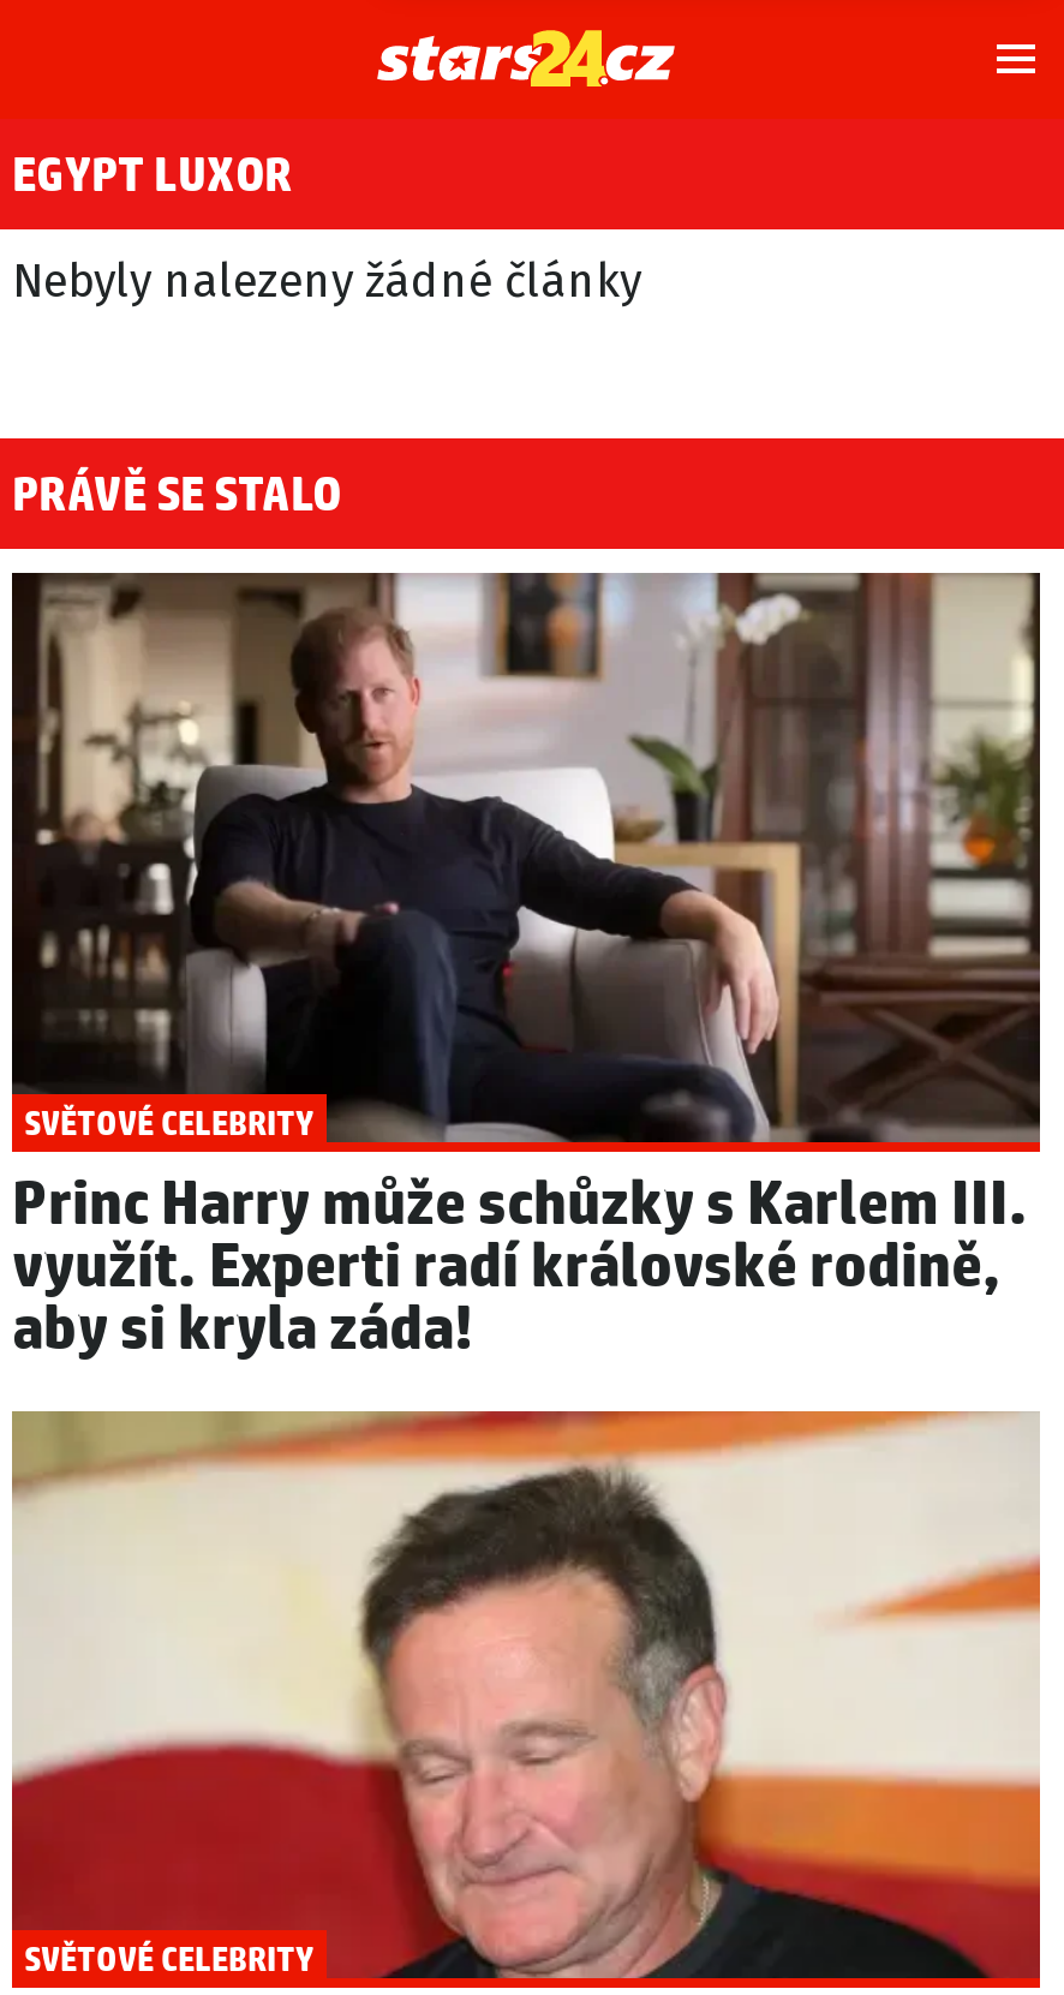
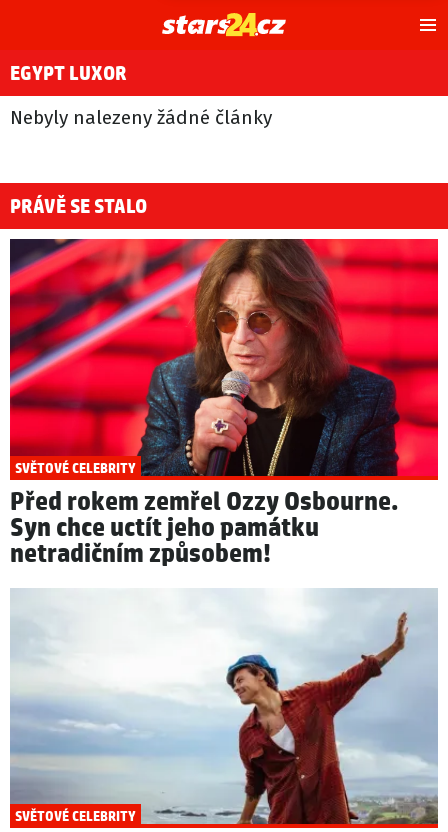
[10,571,1042,1369] [image] | Princ Harry může schůzky s Karlem III. | využít. Experti radí královské rodině, | aby si kryla záda! -> [9,238,439,570] [image] | Před rokem zemřel Ozzy Osbourne. | Syn chce uctít jeho památku | netradičním způsobem!
[10,1409,1042,1981] [image] -> [9,588,439,825] [image]

